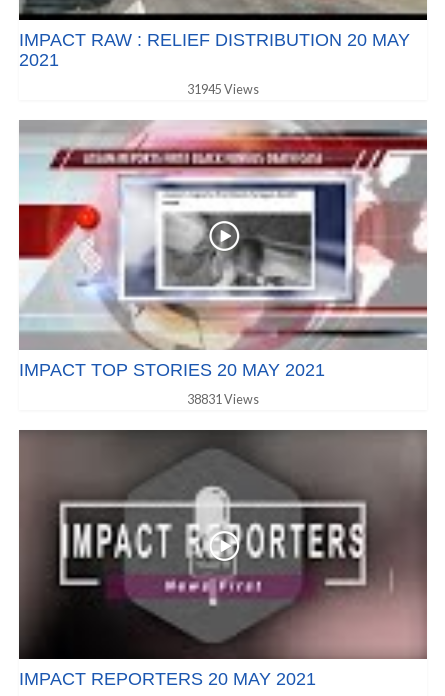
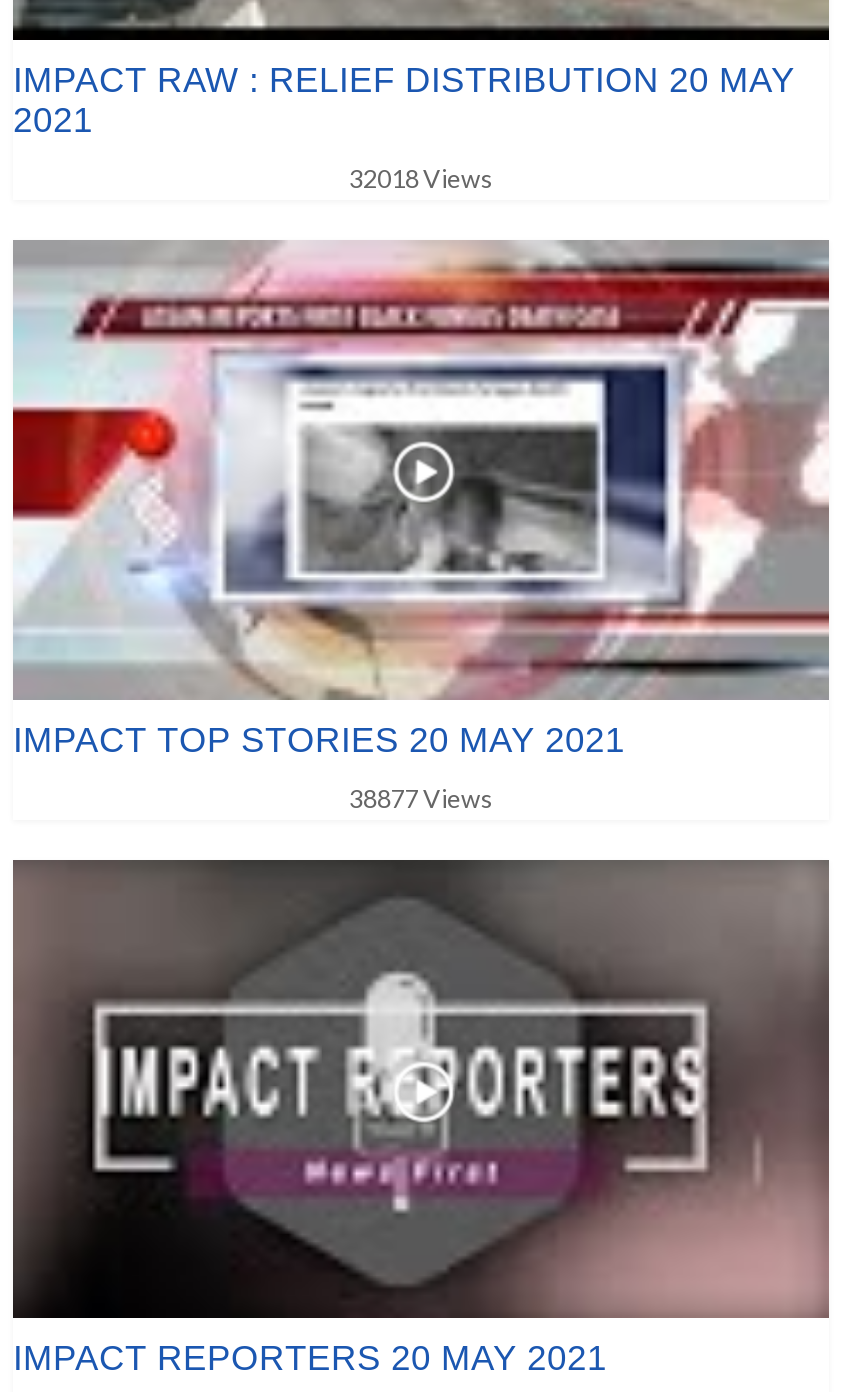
[187,82,259,97] 31945 Views -> [349,165,493,195] 32018 Views
[187,392,259,407] 38831 Views -> [349,784,493,814] 38877 Views

